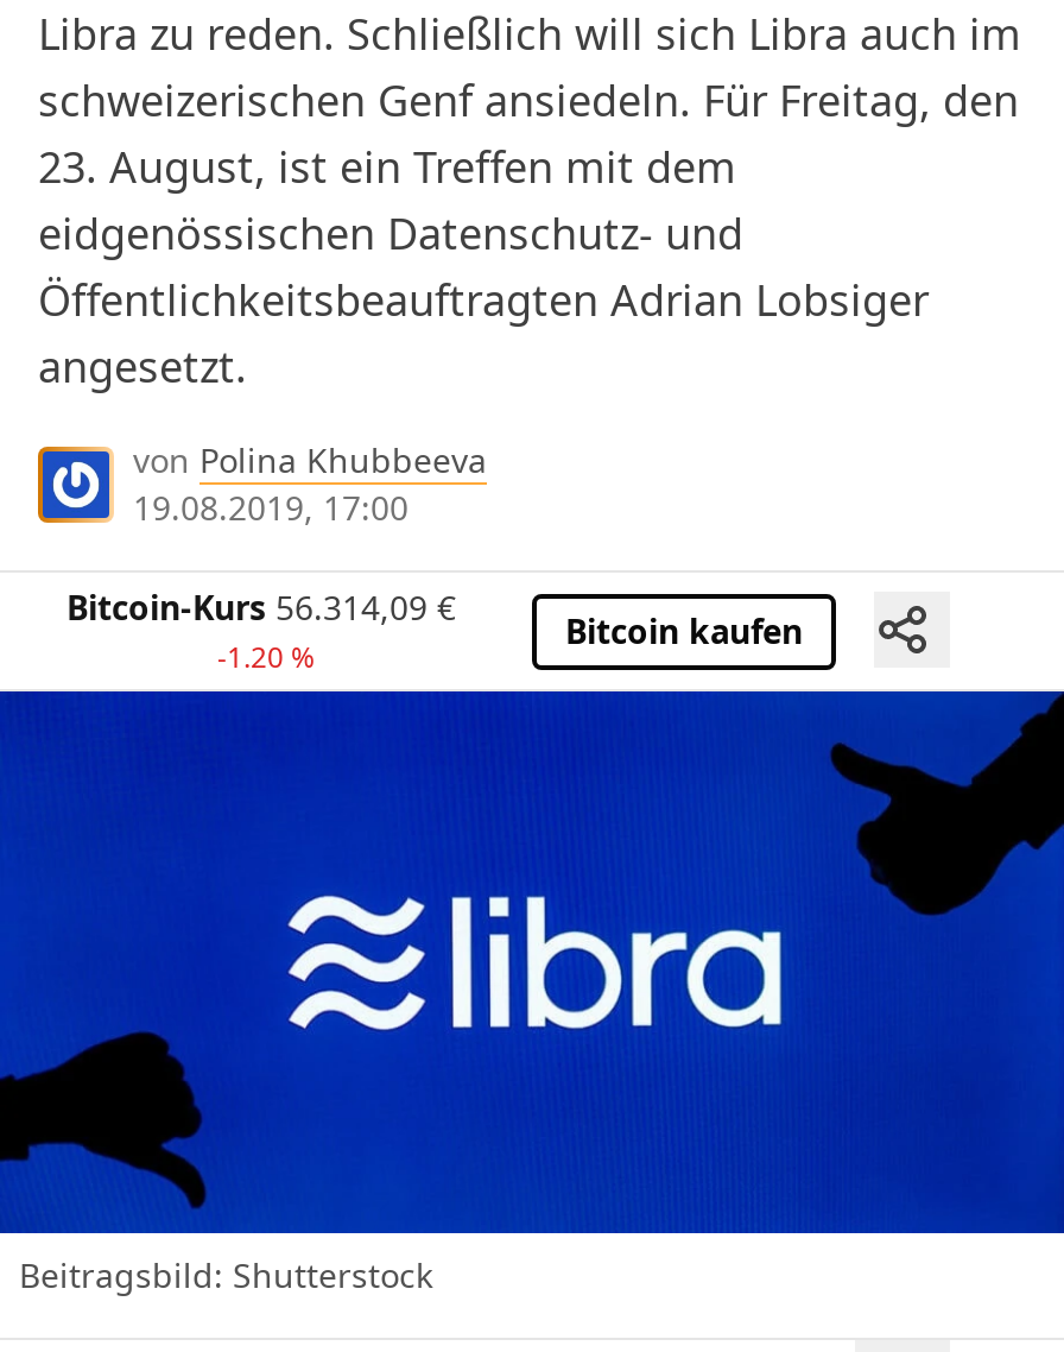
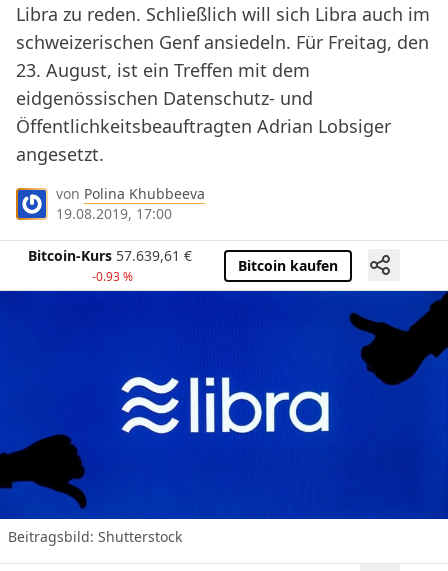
[66,585,456,631] Bitcoin-Kurs 56.314,09 € -> [28,246,192,265] Bitcoin-Kurs 57.639,61 €
[217,638,315,678] -1.20 % -> [91,268,132,285] -0.93 %

